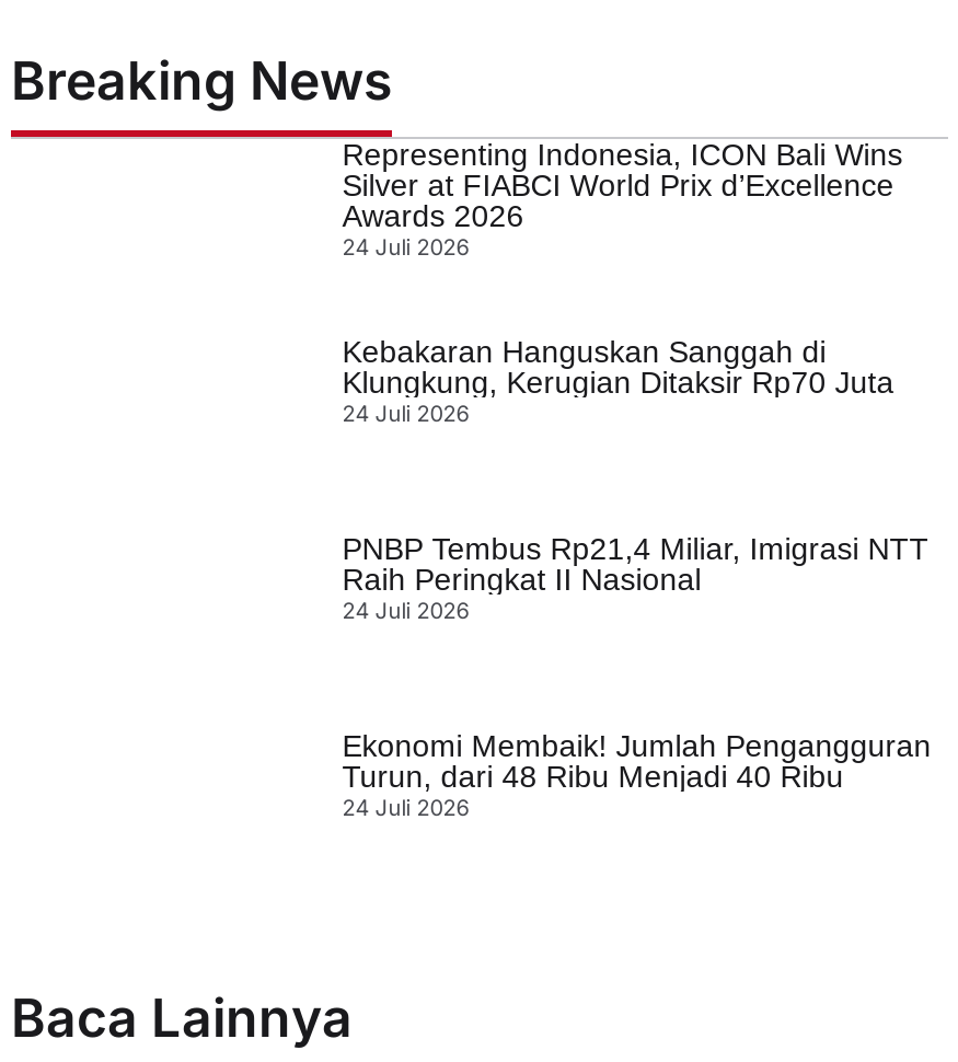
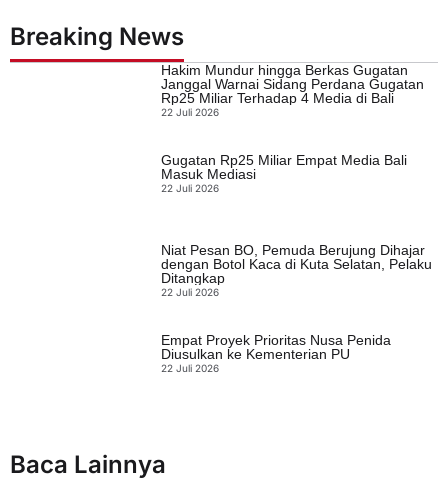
[342,136,903,259] Representing Indonesia, ICON Bali Wins | Silver at FIABCI World Prix d’Excellence | Awards 2026 | 24 Juli 2026 -> [161,62,424,118] Hakim Mundur hingga Berkas Gugatan | Janggal Warnai Sidang Perdana Gugatan | Rp25 Miliar Terhadap 4 Media di Bali | 22 Juli 2026
[342,333,894,425] Kebakaran Hanguskan Sanggah di | Klungkung, Kerugian Ditaksir Rp70 Juta | 24 Juli 2026 -> [161,152,407,194] Gugatan Rp25 Miliar Empat Media Bali | Masuk Mediasi | 22 Juli 2026
[342,530,929,622] PNBP Tembus Rp21,4 Miliar, Imigrasi NTT | Raih Peringkat II Nasional | 24 Juli 2026 -> [161,242,432,298] Niat Pesan BO, Pemuda Berujung Dihajar | dengan Botol Kaca di Kuta Selatan, Pelaku | Ditangkap | 22 Juli 2026
[342,727,931,819] Ekonomi Membaik! Jumlah Pengangguran | Turun, dari 48 Ribu Menjadi 40 Ribu | 24 Juli 2026 -> [161,332,391,374] Empat Proyek Prioritas Nusa Penida | Diusulkan ke Kementerian PU | 22 Juli 2026

